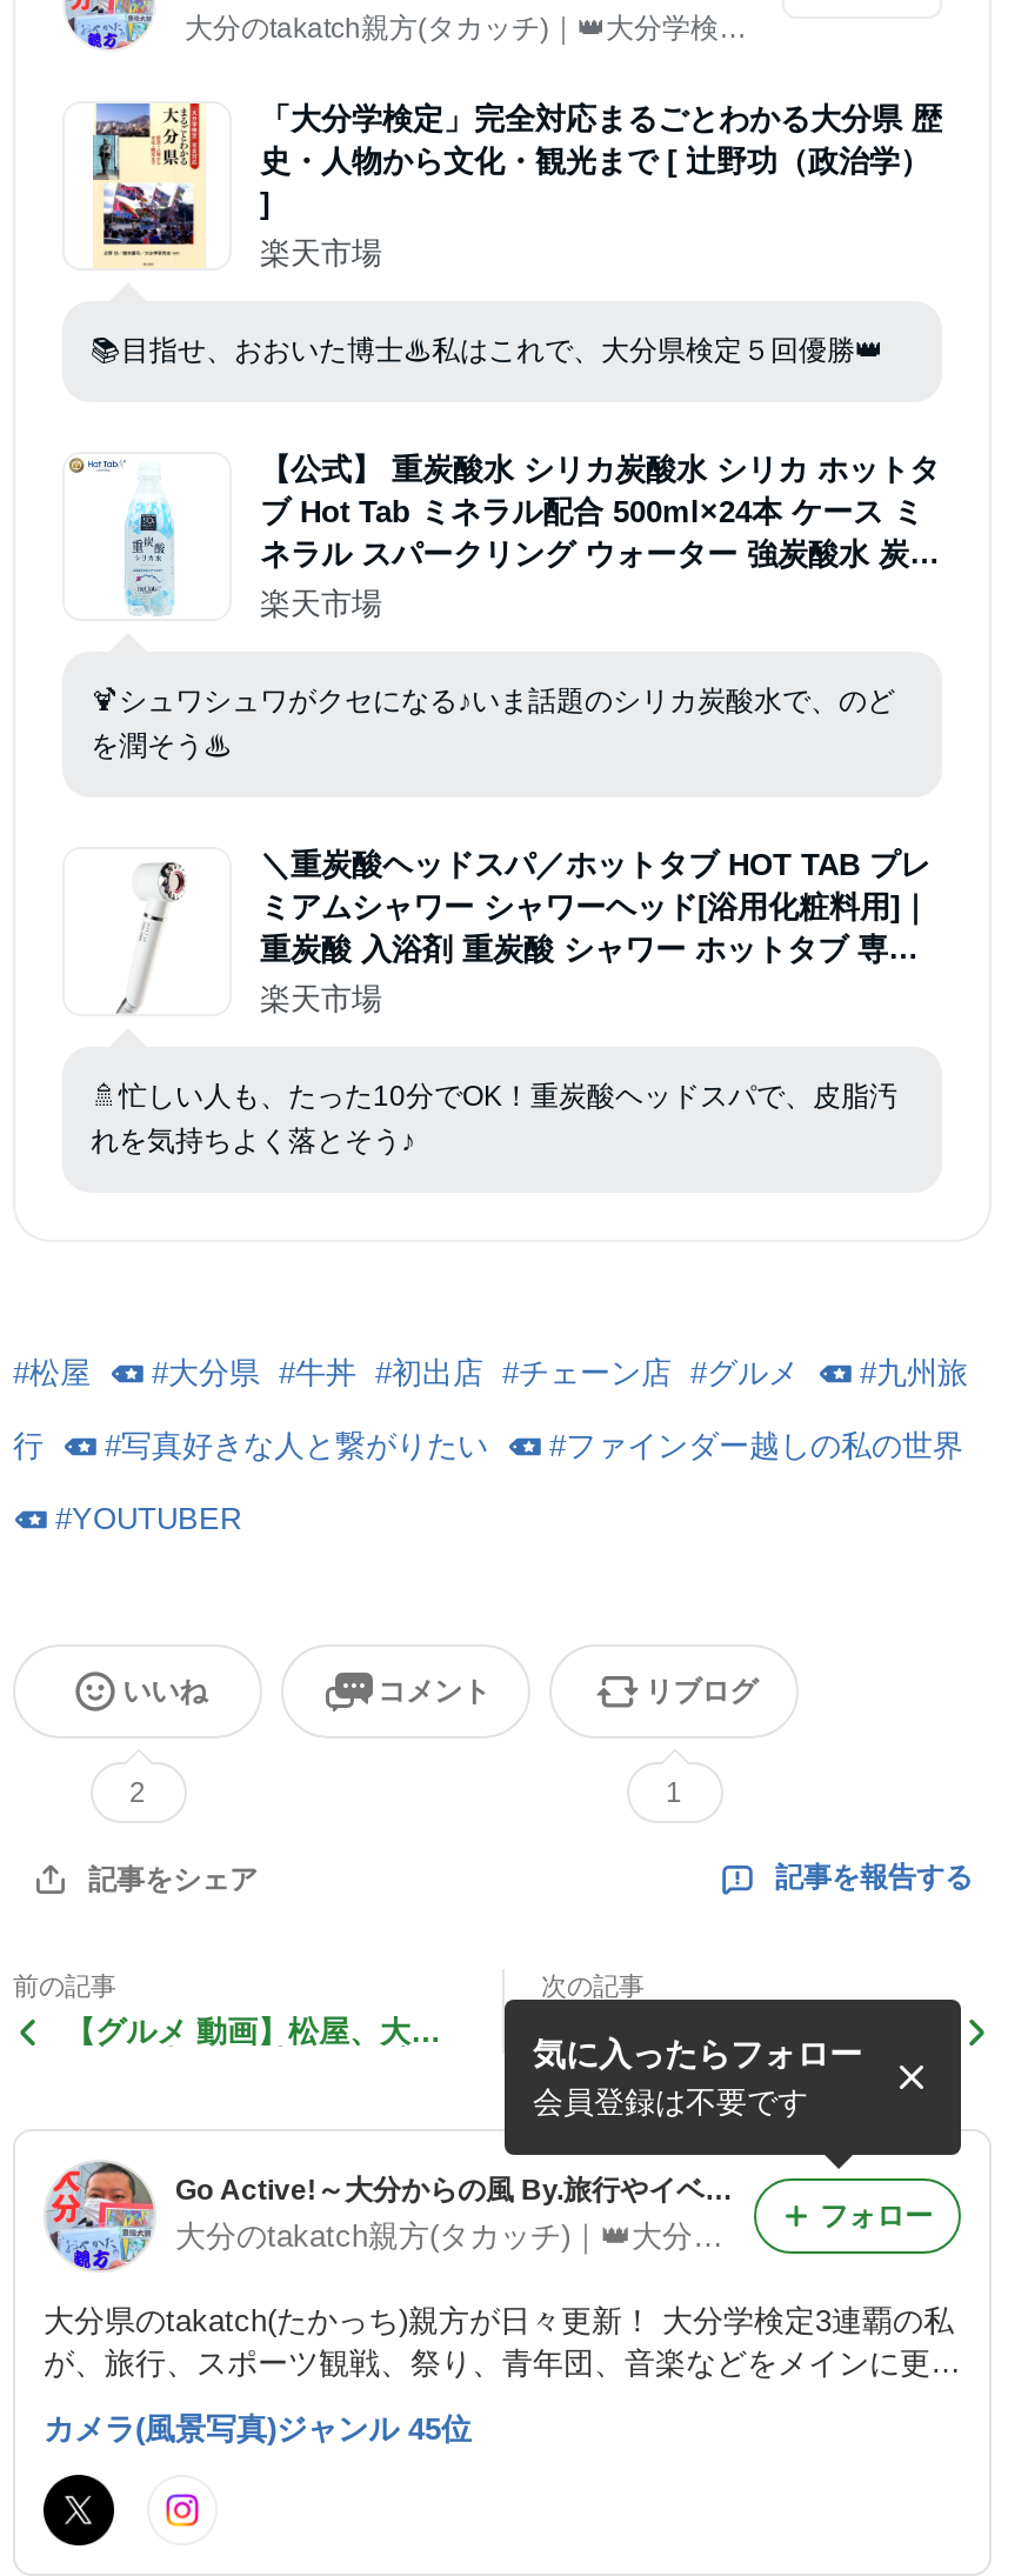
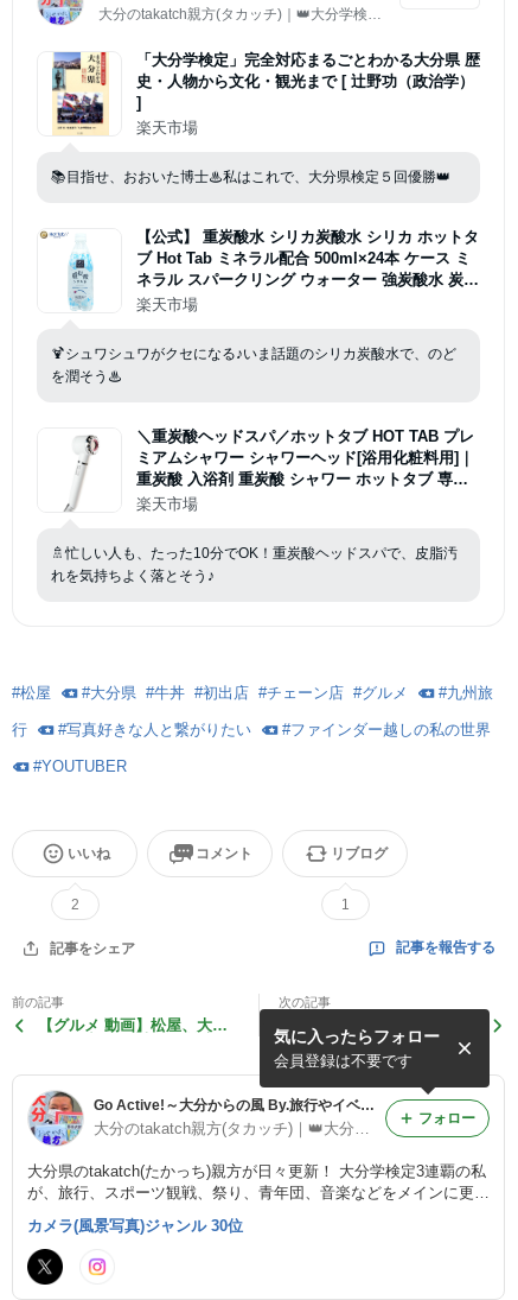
[44,2410,472,2445] カメラ(風景写真)ジャンル 45位 -> [27,1216,243,1234] カメラ(風景写真)ジャンル 30位

